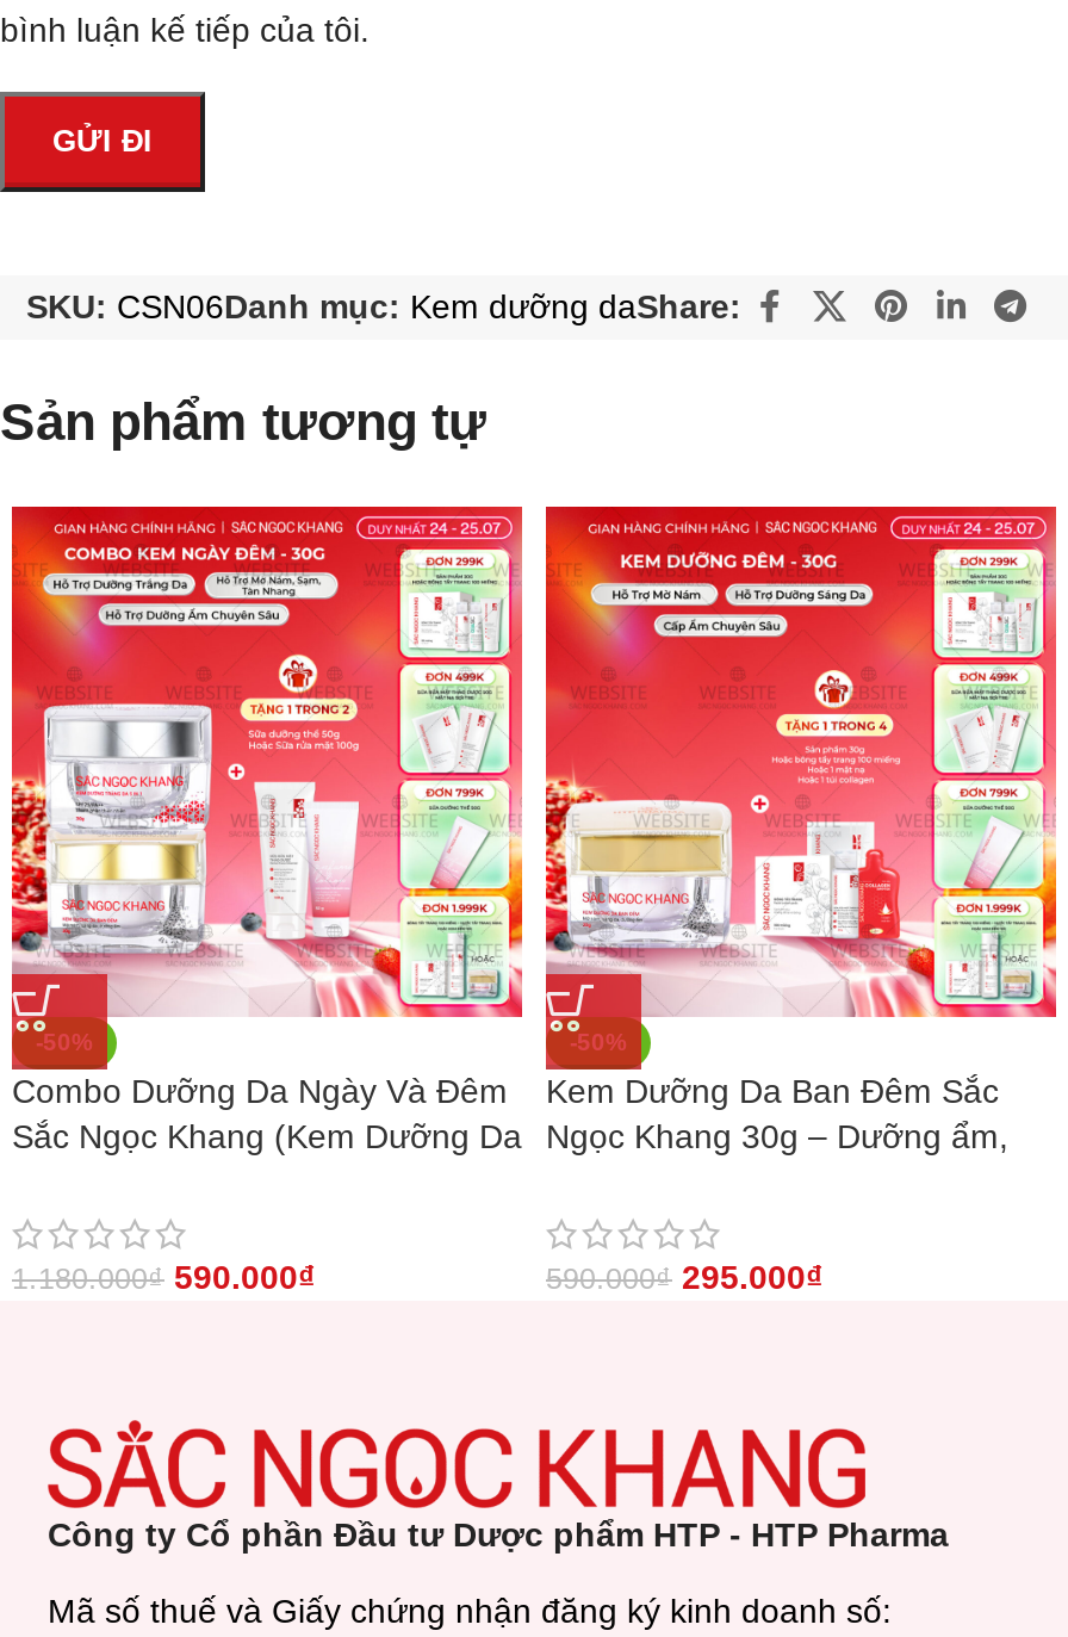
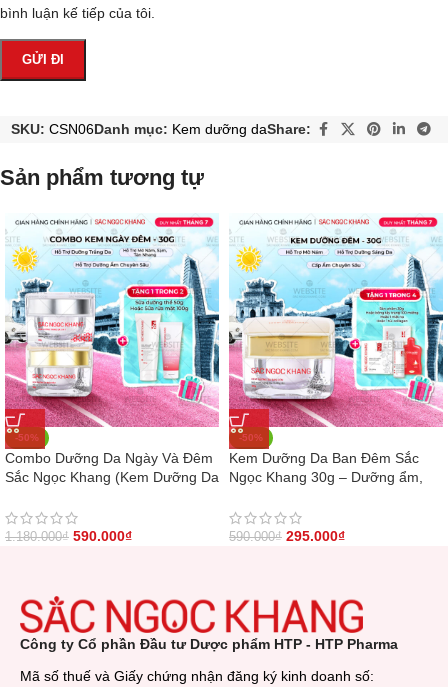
[10,504,524,1019] [image] -> [4,213,220,428] [image]
[544,504,1058,1019] [image] -> [228,213,444,428] [image]

